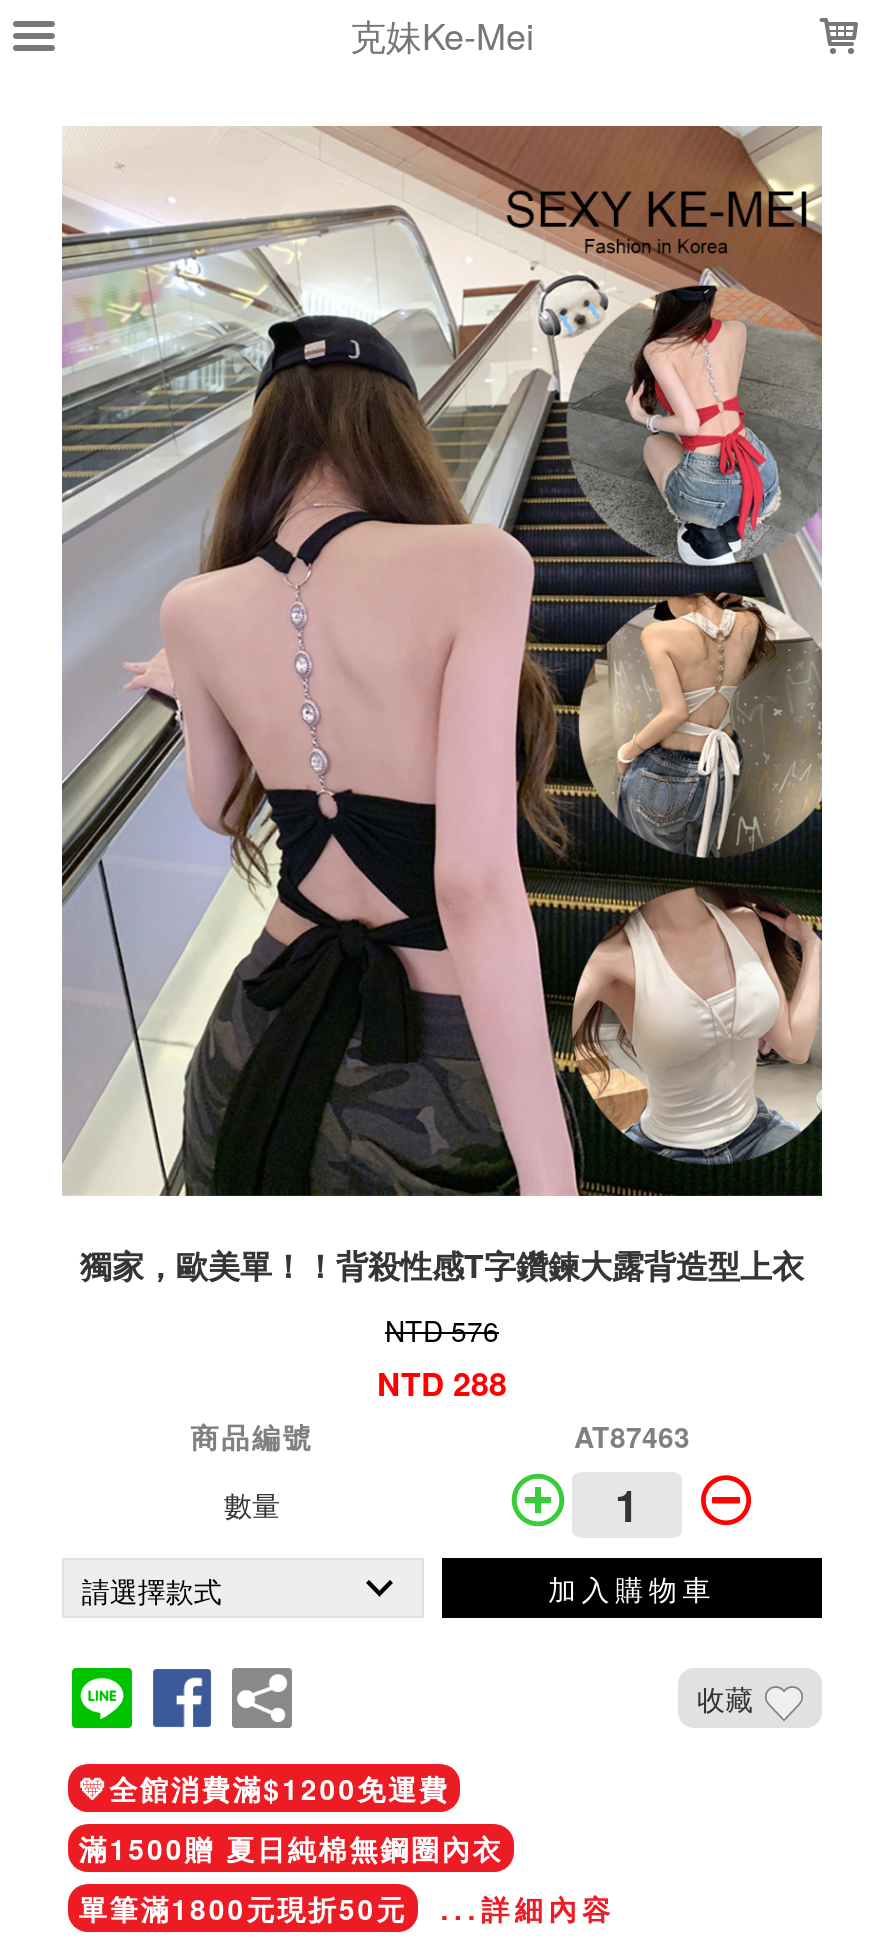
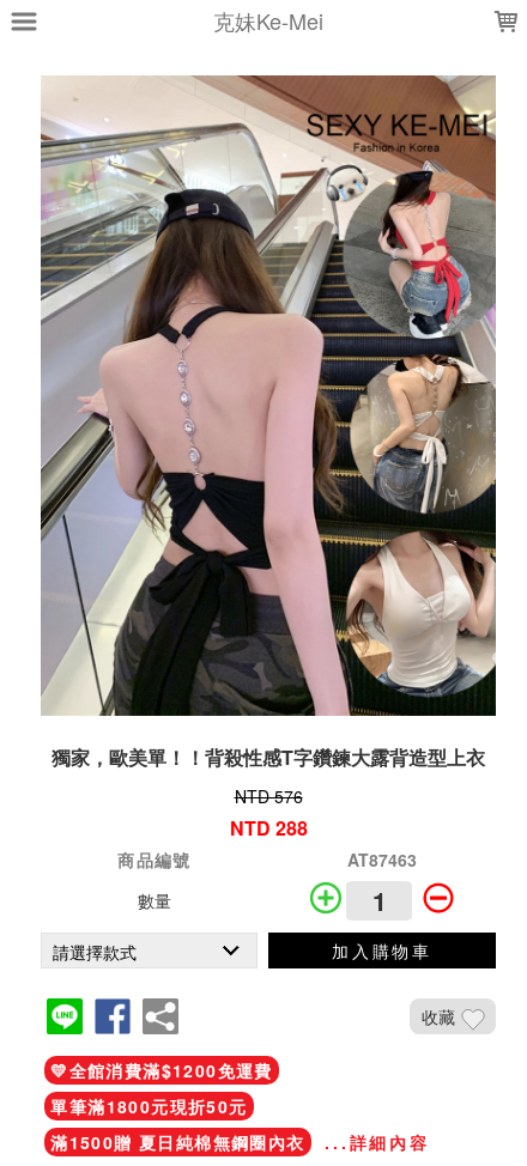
moved [79,1828,503,1868] -> [51,1130,305,1154]: 滿1500贈 夏日純棉無鋼圈內衣
moved [79,1888,407,1928] -> [51,1094,247,1118]: 單筆滿1800元現折50元

